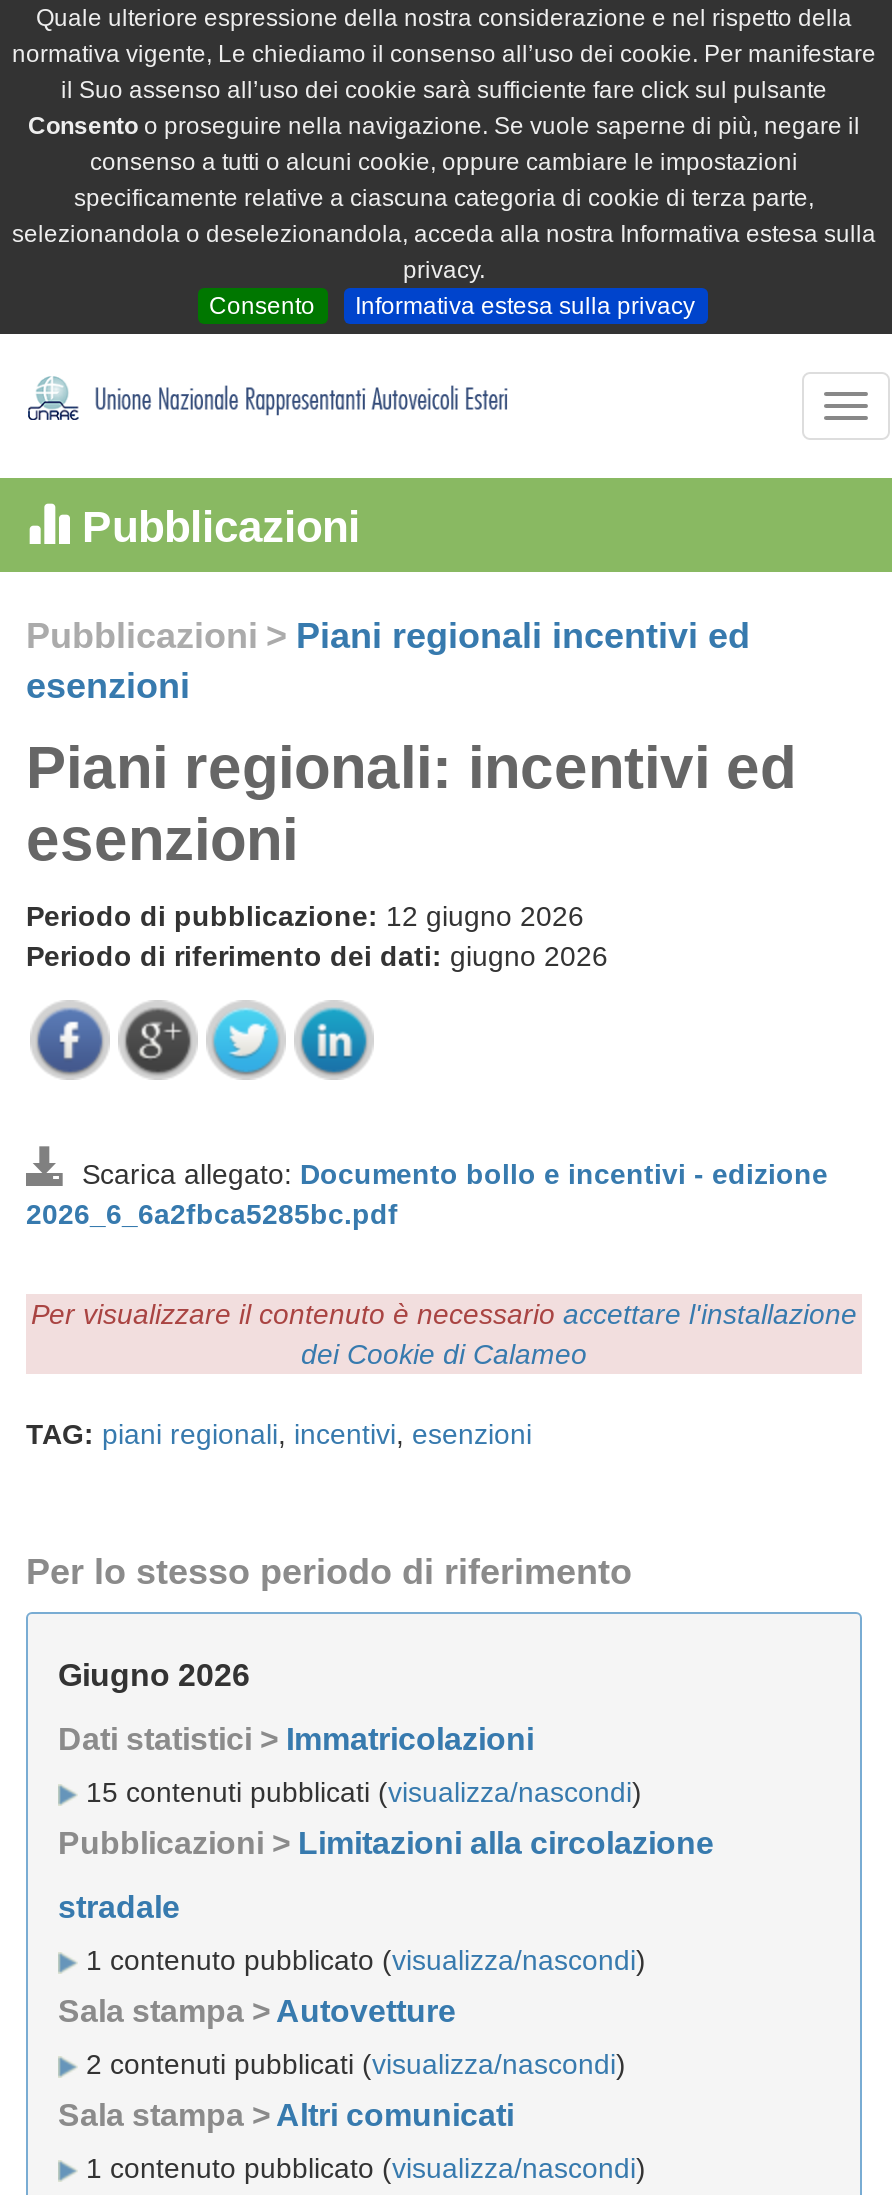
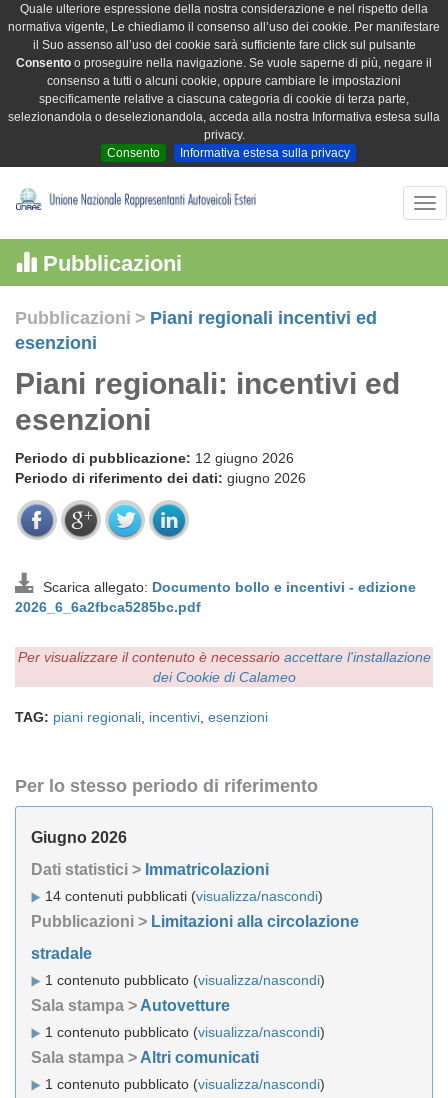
[78,1776,642,1808] 15 contenuti pubblicati (visualizza/nascondi) -> [41,888,323,904] 14 contenuti pubblicati (visualizza/nascondi)
[78,2048,626,2080] 2 contenuti pubblicati (visualizza/nascondi) -> [41,1024,325,1040] 1 contenuto pubblicato (visualizza/nascondi)

